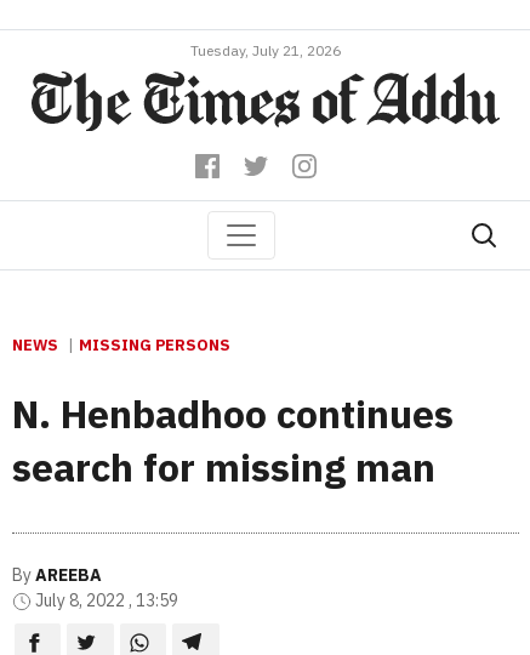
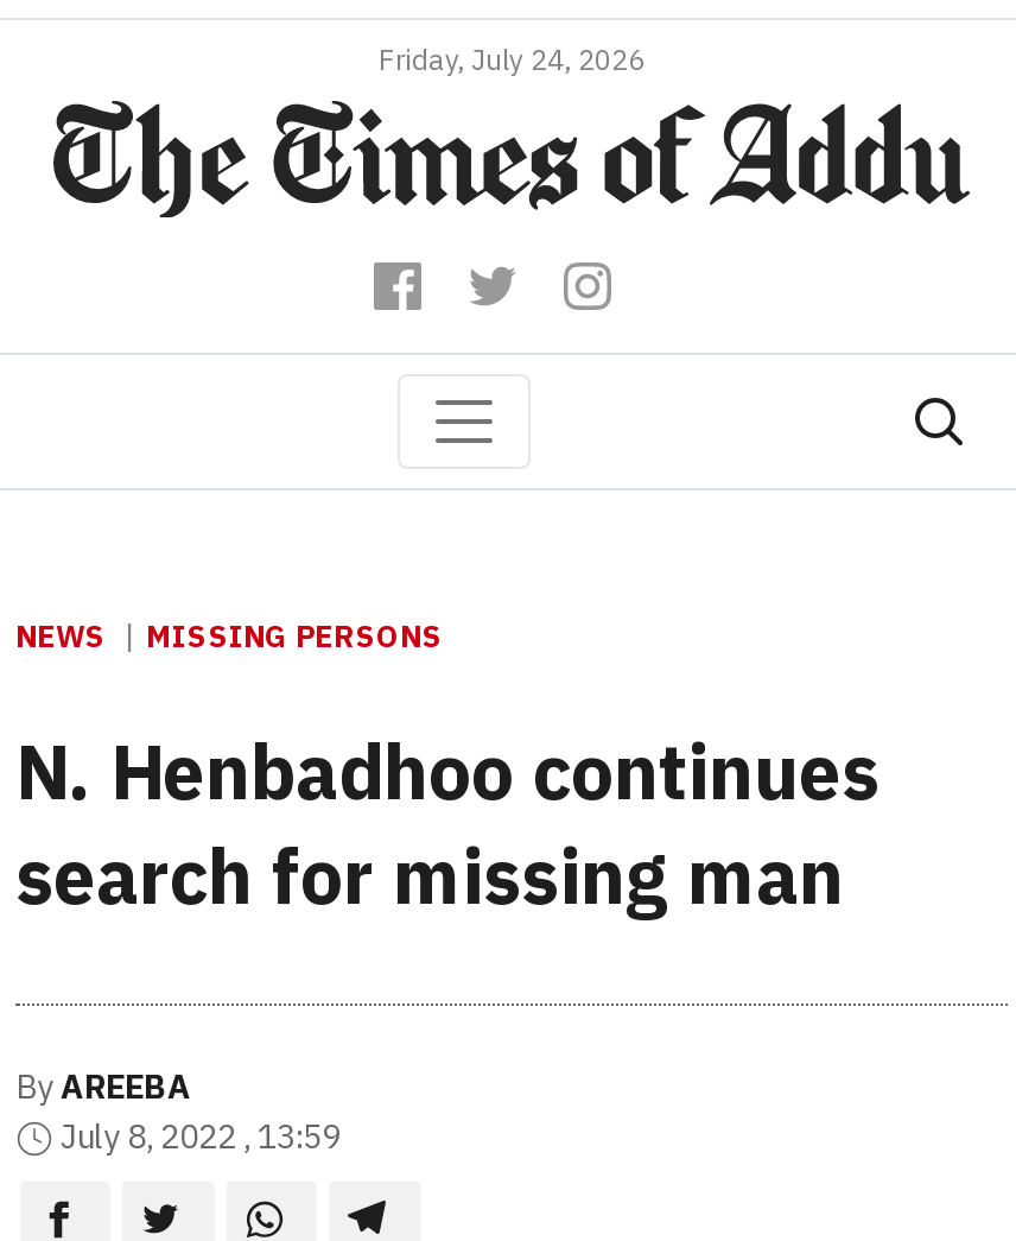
[190,41,341,59] Tuesday, July 21, 2026 -> [379,42,644,77] Friday, July 24, 2026

